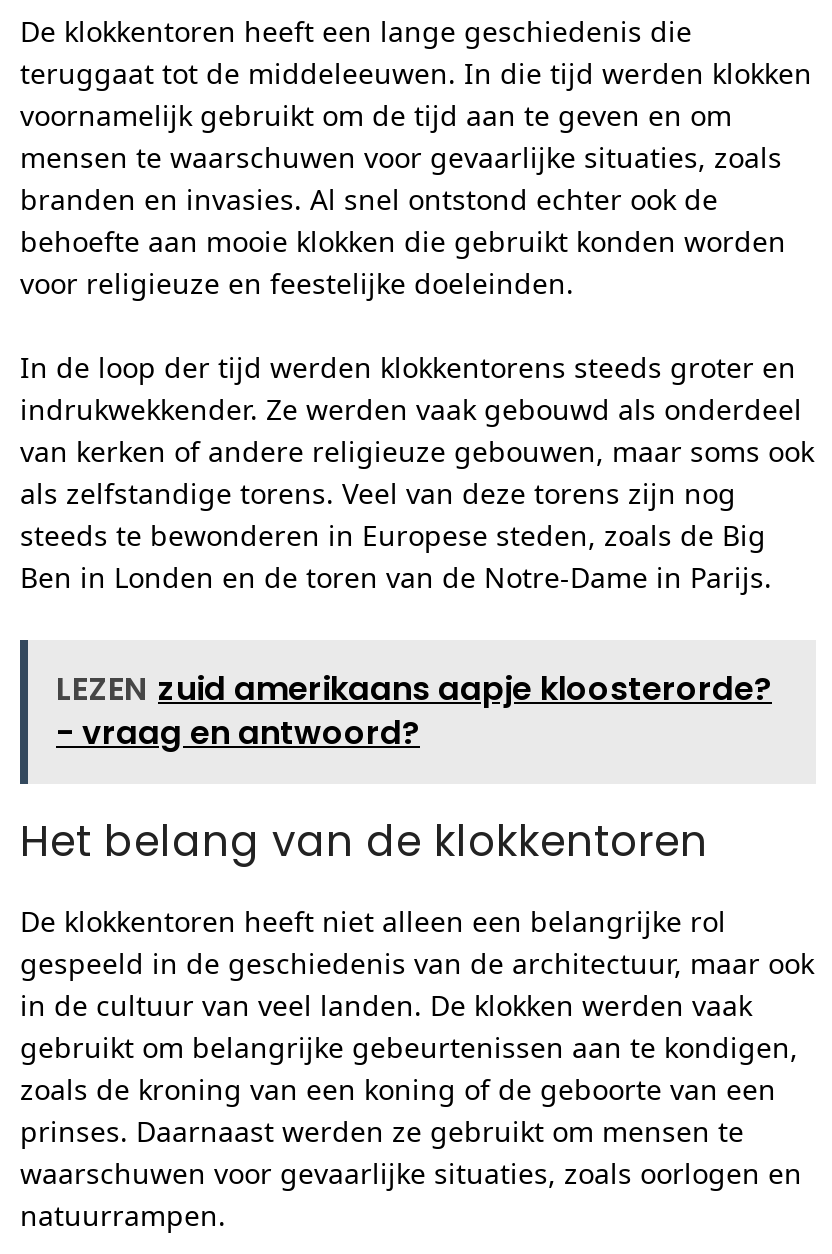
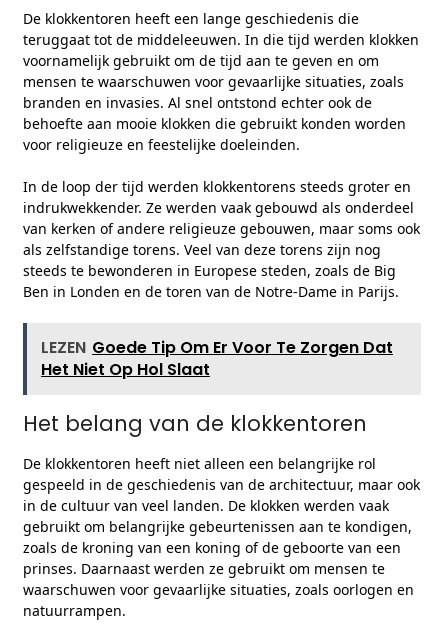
[56,666,772,756] LEZEN zuid amerikaans aapje kloosterorde? | - vraag en antwoord? -> [41,336,393,381] LEZEN Goede Tip Om Er Voor Te Zorgen Dat | Het Niet Op Hol Slaat

